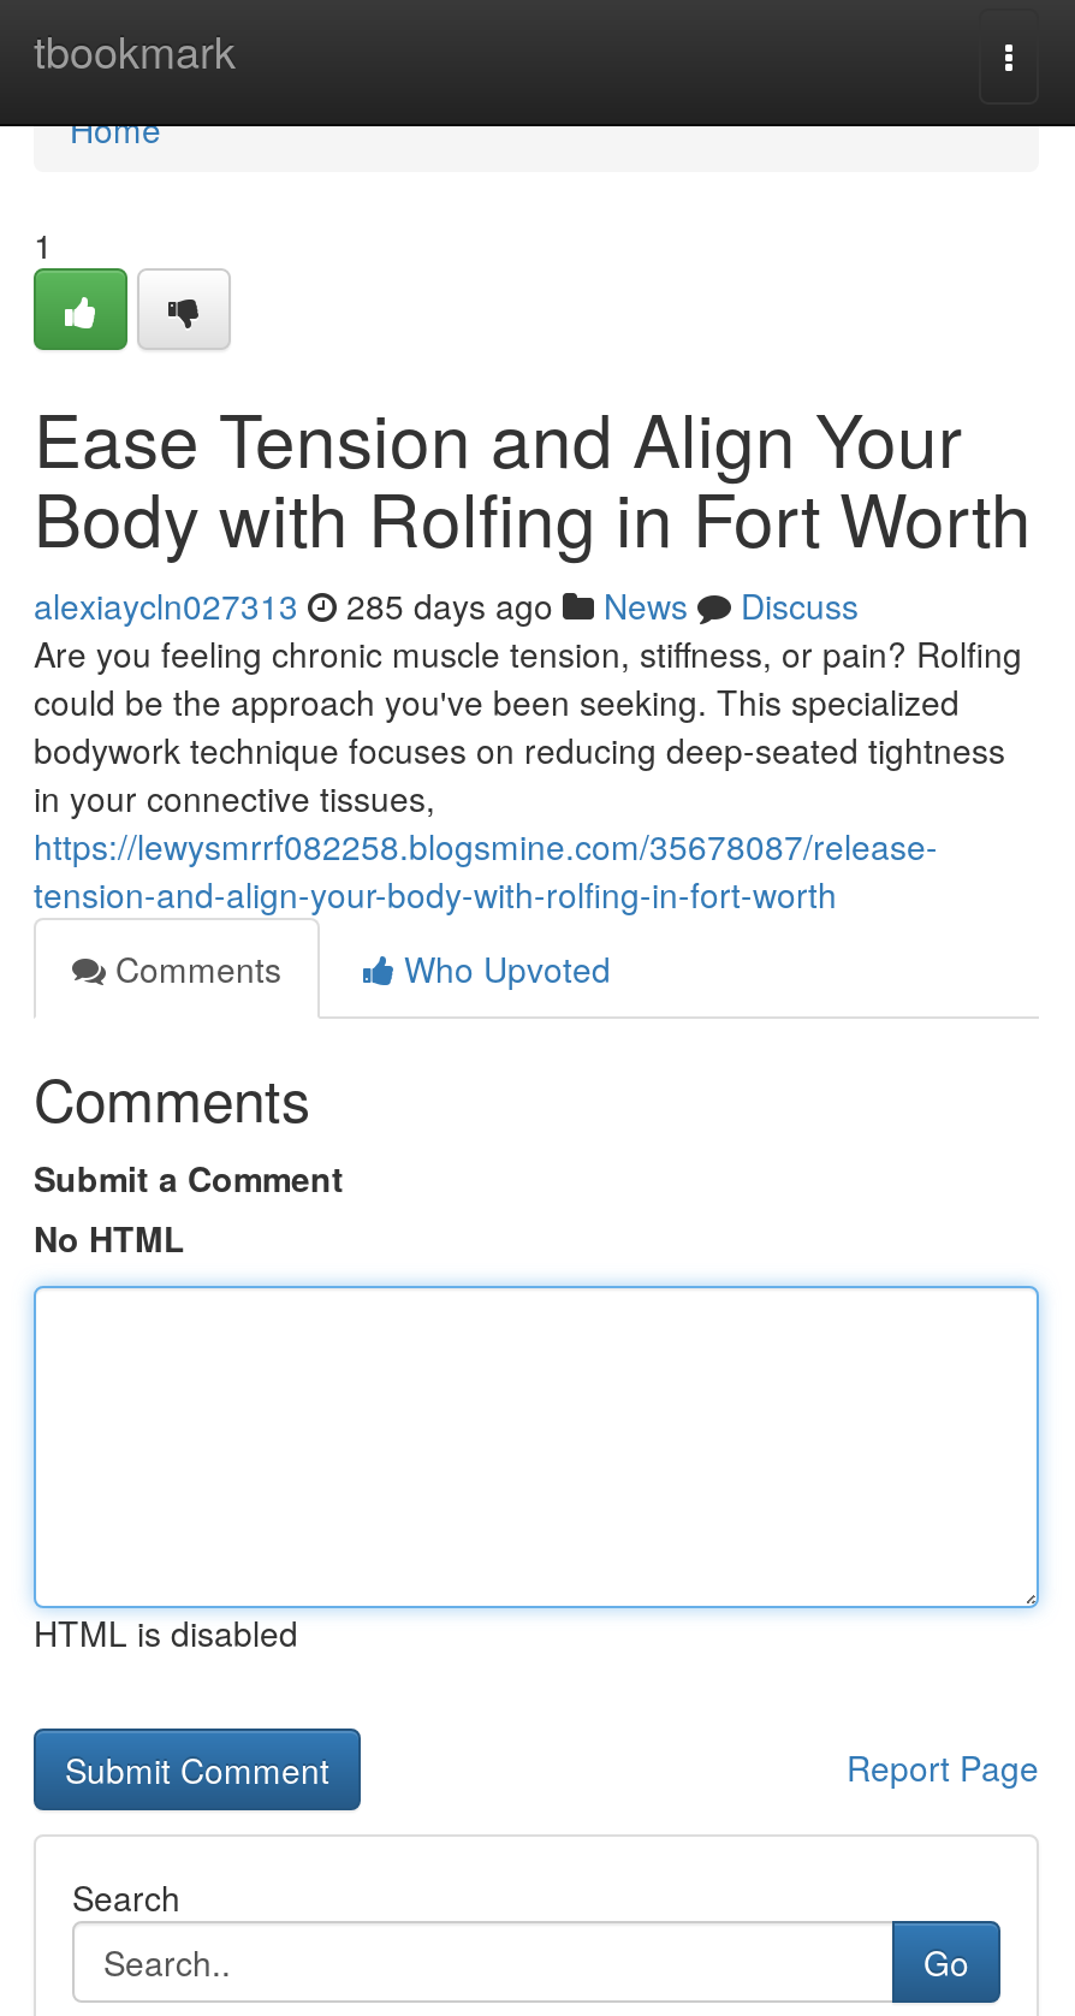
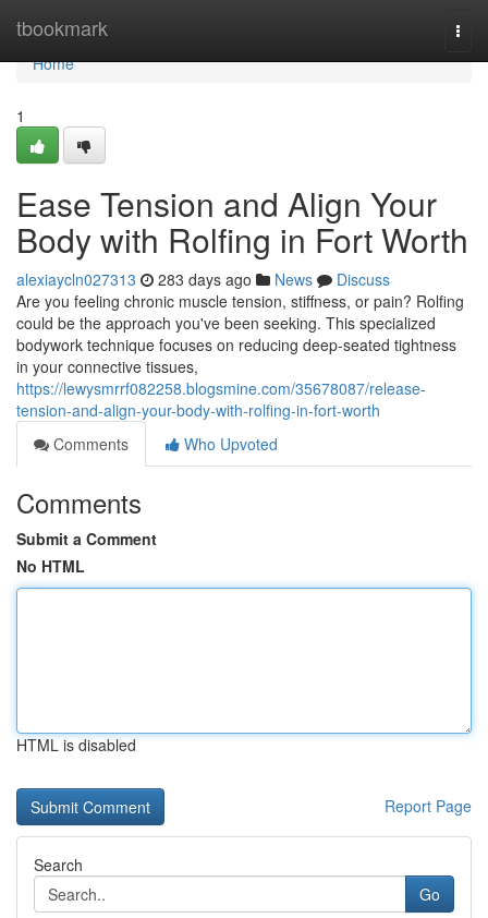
[34,581,859,629] alexiaycln027313 285 days ago News Discuss -> [16,268,390,290] alexiaycln027313 283 days ago News Discuss

